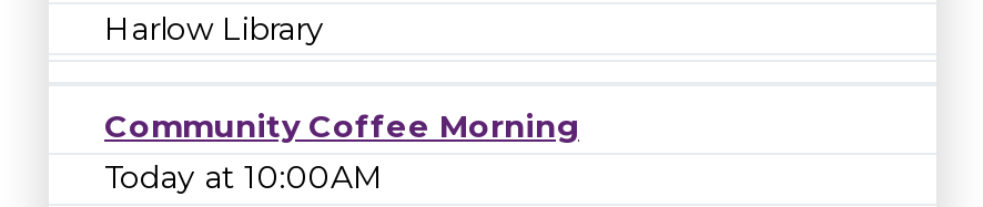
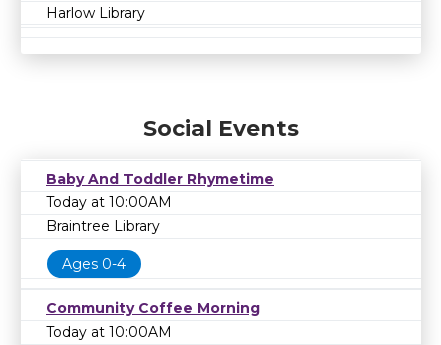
none -> [46,115,299,273] Social Events | Baby And Toddler Rhymetime | Today at 10:00AM | Braintree Library | Ages 0-4

